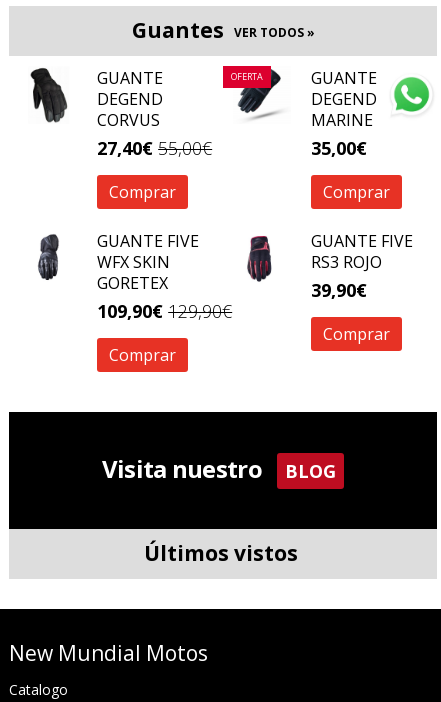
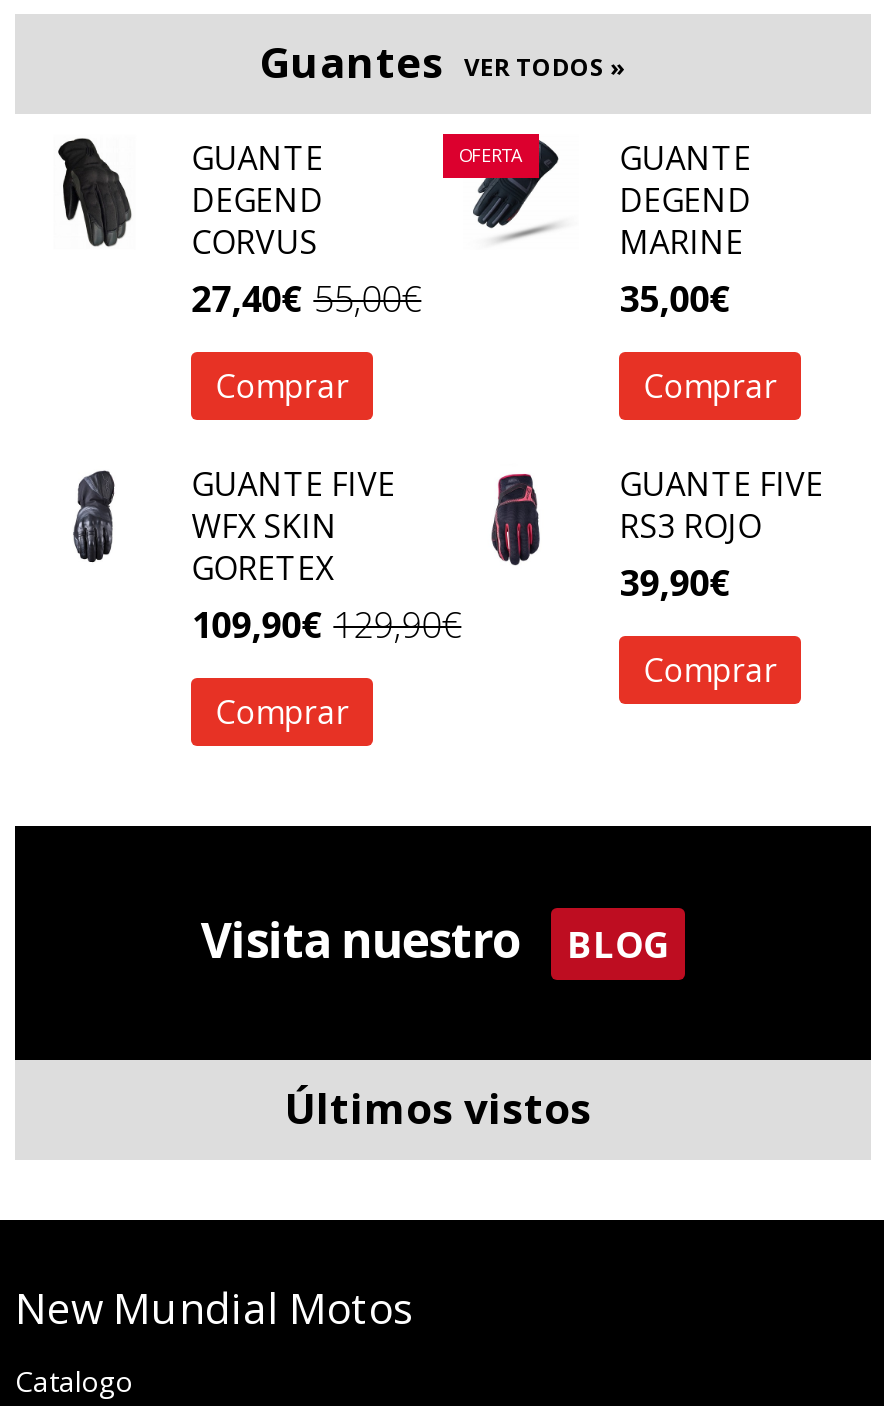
[393,76,430,113] [image] -> none

